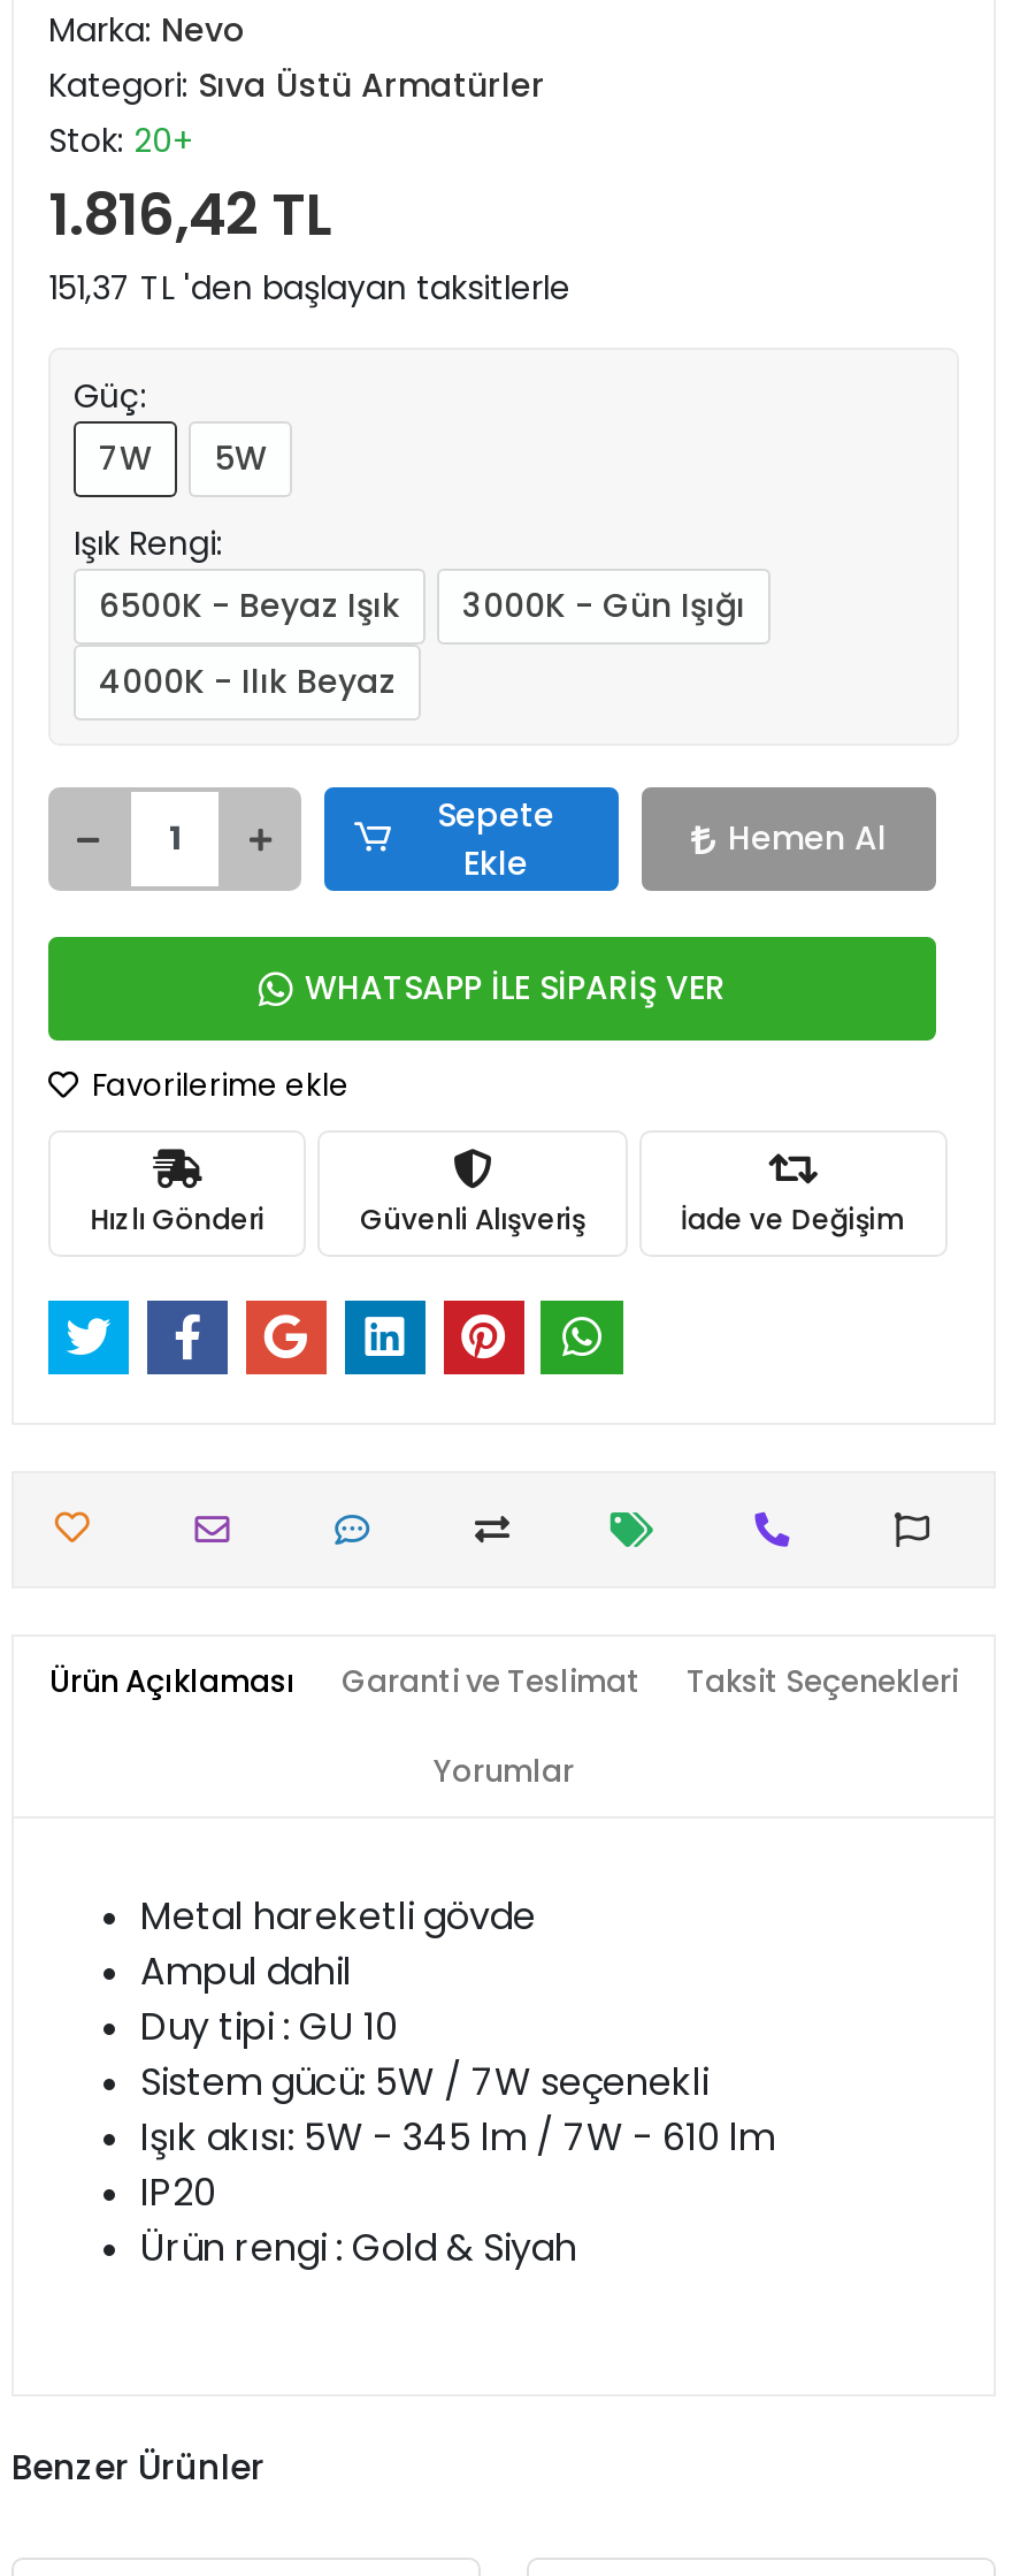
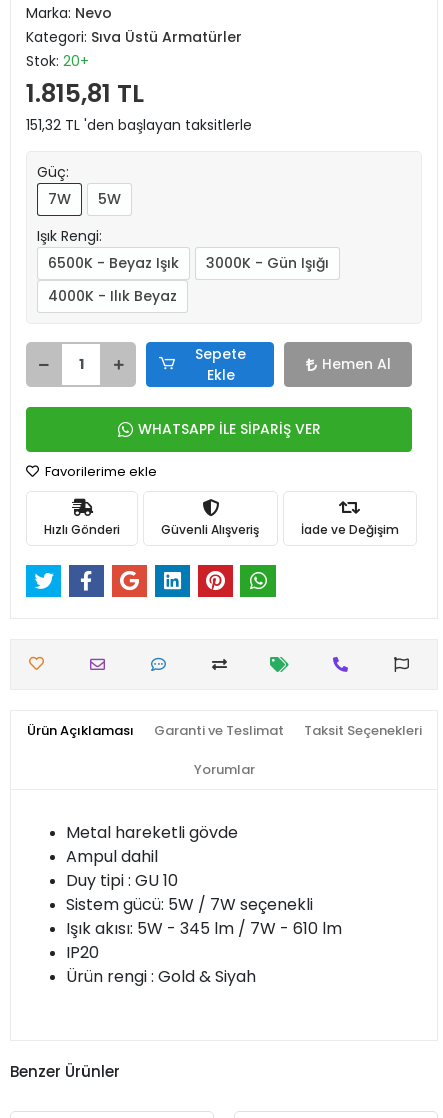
[48,175,333,256] 1.816,42 TL -> [26,76,144,111] 1.815,81 TL
[48,265,570,311] 151,37 TL 'den başlayan taksitlerle -> [26,115,252,135] 151,32 TL 'den başlayan taksitlerle

